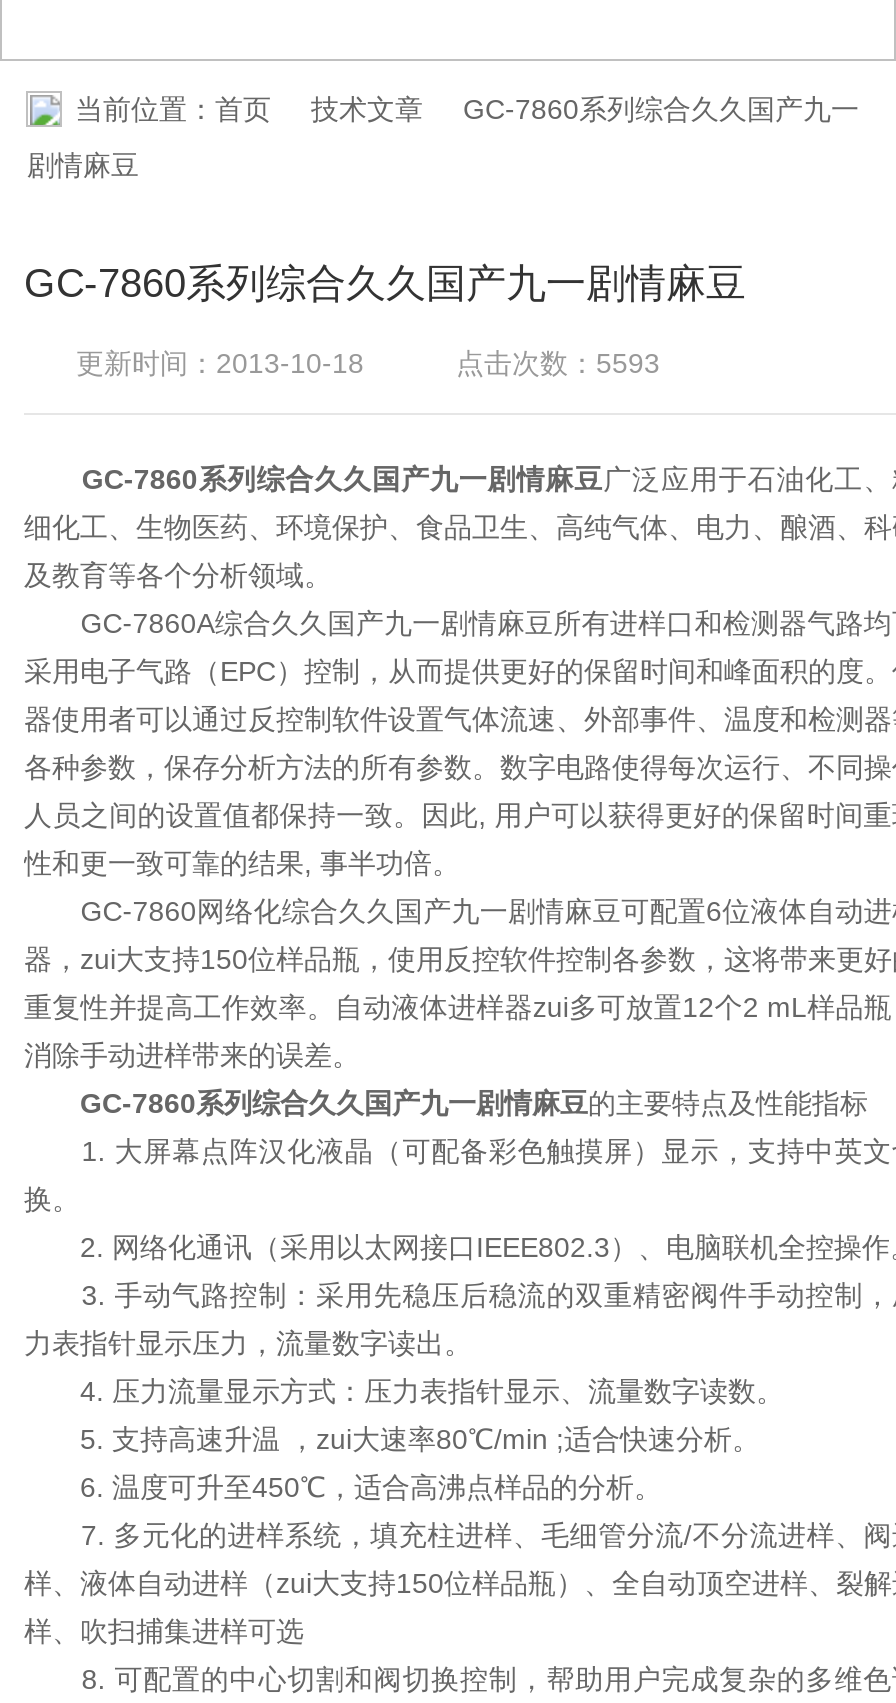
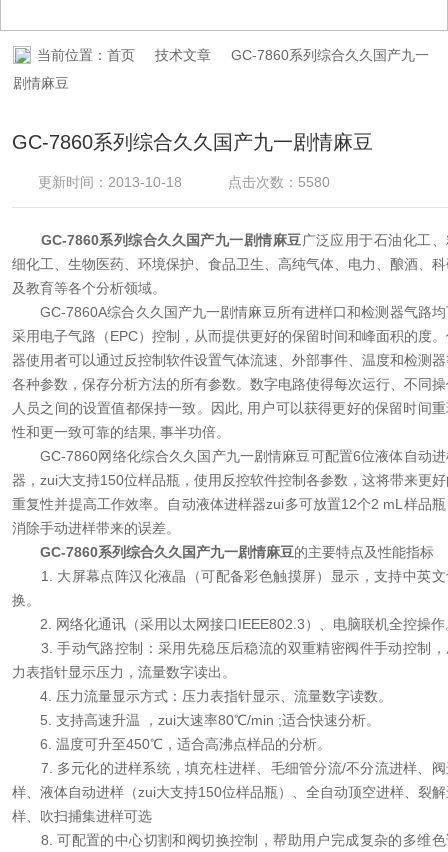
[456,347,660,379] 点击次数：5593 -> [228,174,330,190] 点击次数：5580

